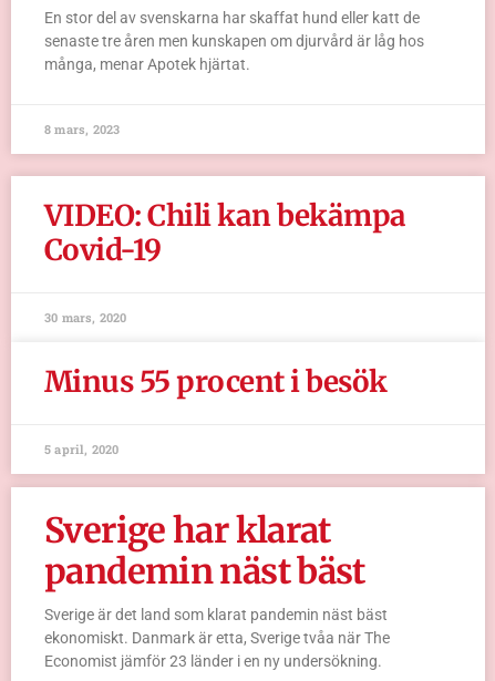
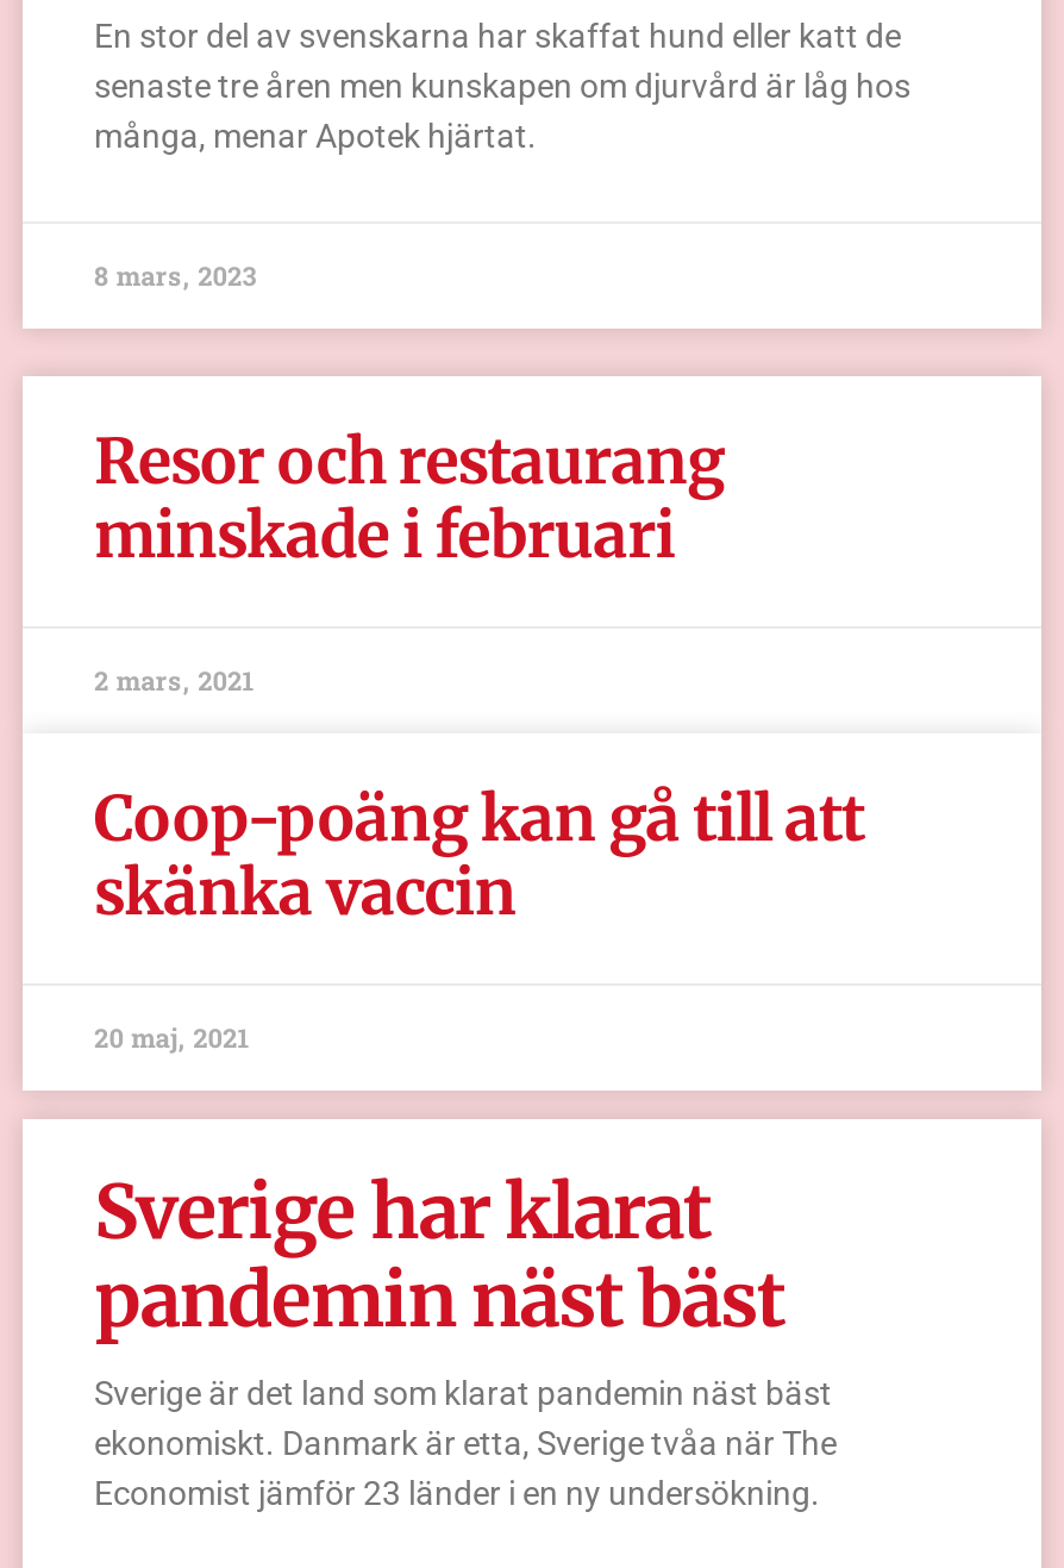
[44,197,406,268] VIDEO: Chili kan bekämpa | Covid-19 -> [94,422,724,574] Resor och restaurang | minskade i februari
[44,308,127,325] 30 mars, 2020 -> [94,662,254,698] 2 mars, 2021
[44,363,387,399] Minus 55 procent i besök -> [94,779,864,931] Coop-poäng kan gå till att | skänka vaccin
[44,440,119,457] 5 april, 2020 -> [94,1019,250,1055] 20 maj, 2021

